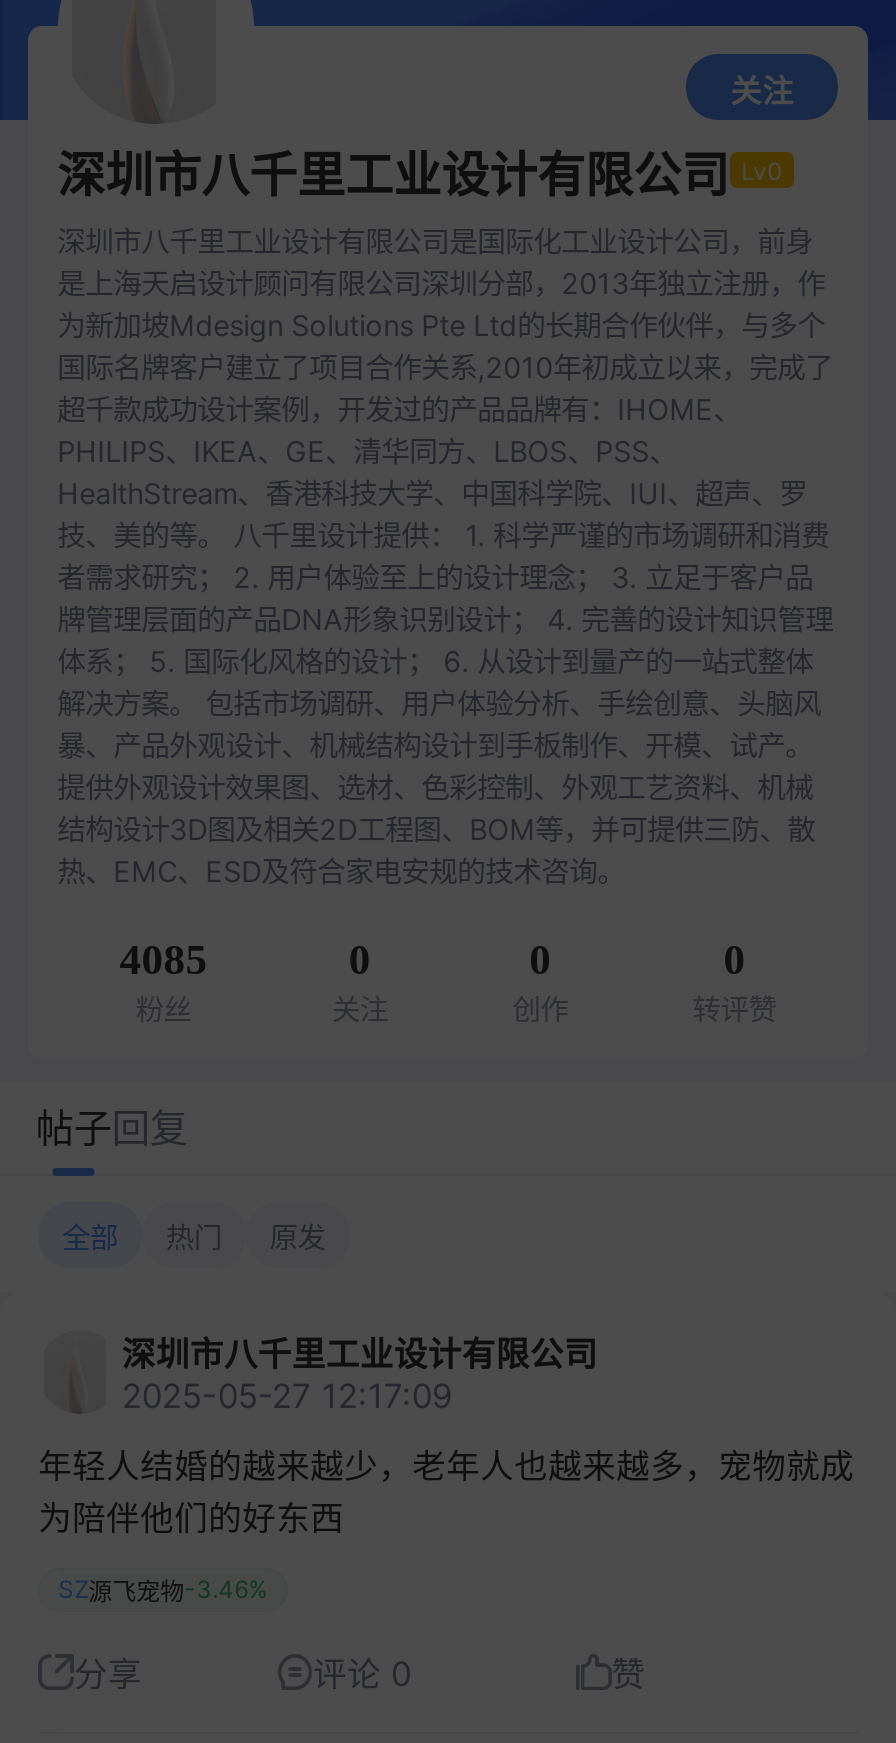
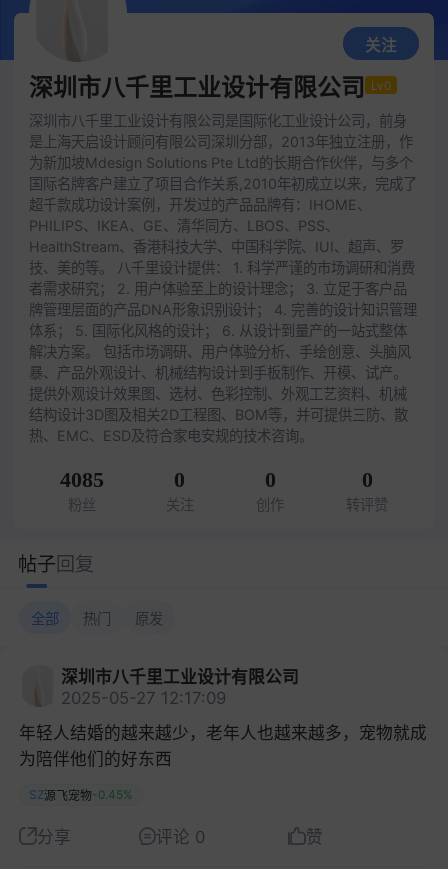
[58,1575,268,1607] SZ源飞宠物-3.46% -> [29,787,133,803] SZ源飞宠物-0.45%

